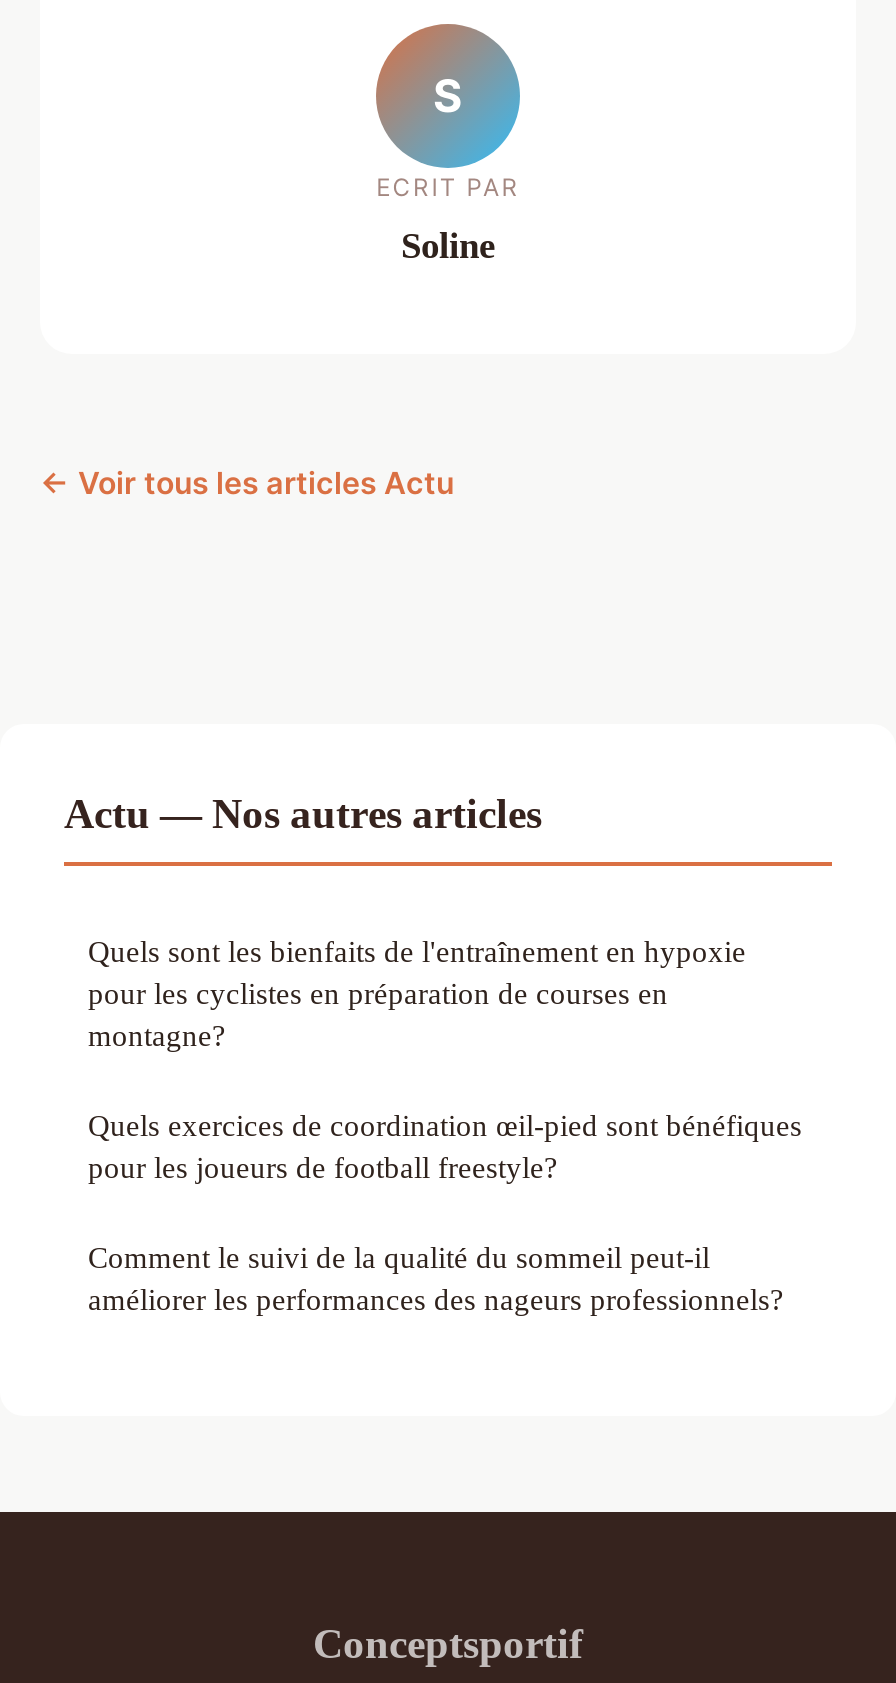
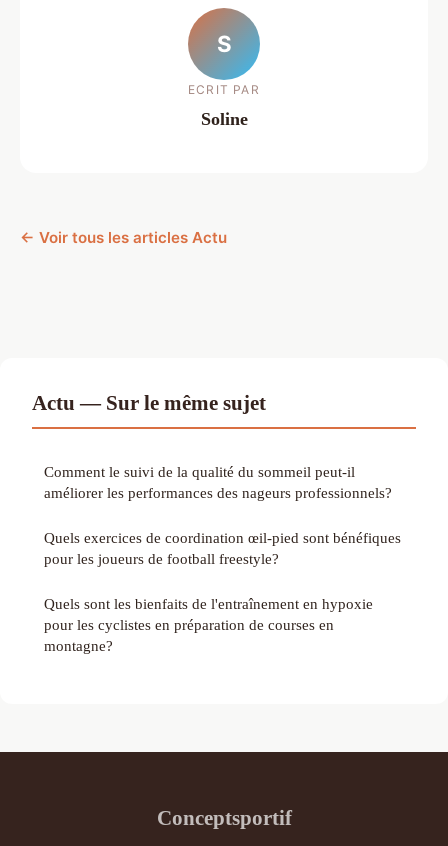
[64,790,542,836] Actu — Nos autres articles -> [32,391,266,414] Actu — Sur le même sujet
moved [88,934,746,1052] -> [44,595,373,654]: Quels sont les bienfaits de l'entraînement en hypoxie | pour les cyclistes en préparation de courses en | montagne?
moved [88,1108,802,1316] -> [44,463,401,567]: Comment le suivi de la qualité du sommeil peut-il | améliorer les performances des nageurs professionnels? | Quels exercices de coordination œil-pied sont bénéfiques | pour les joueurs de football freestyle?

